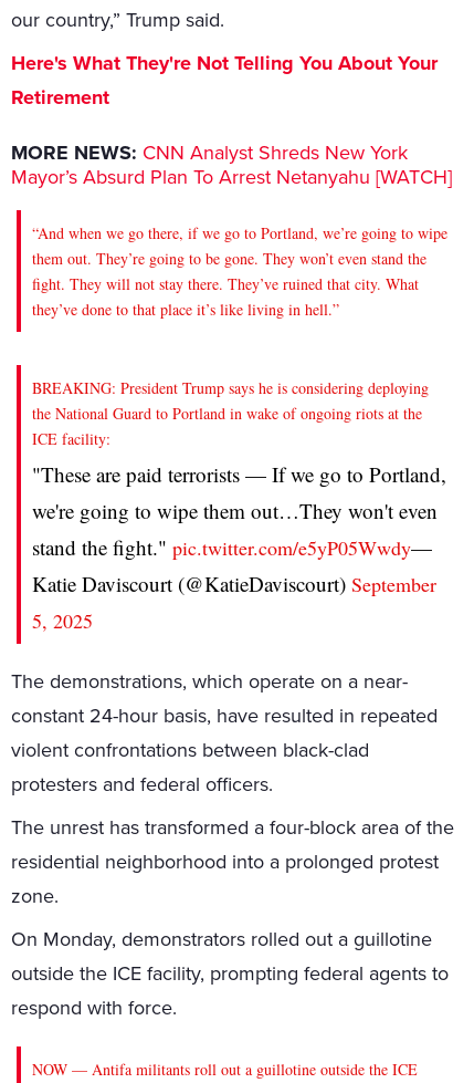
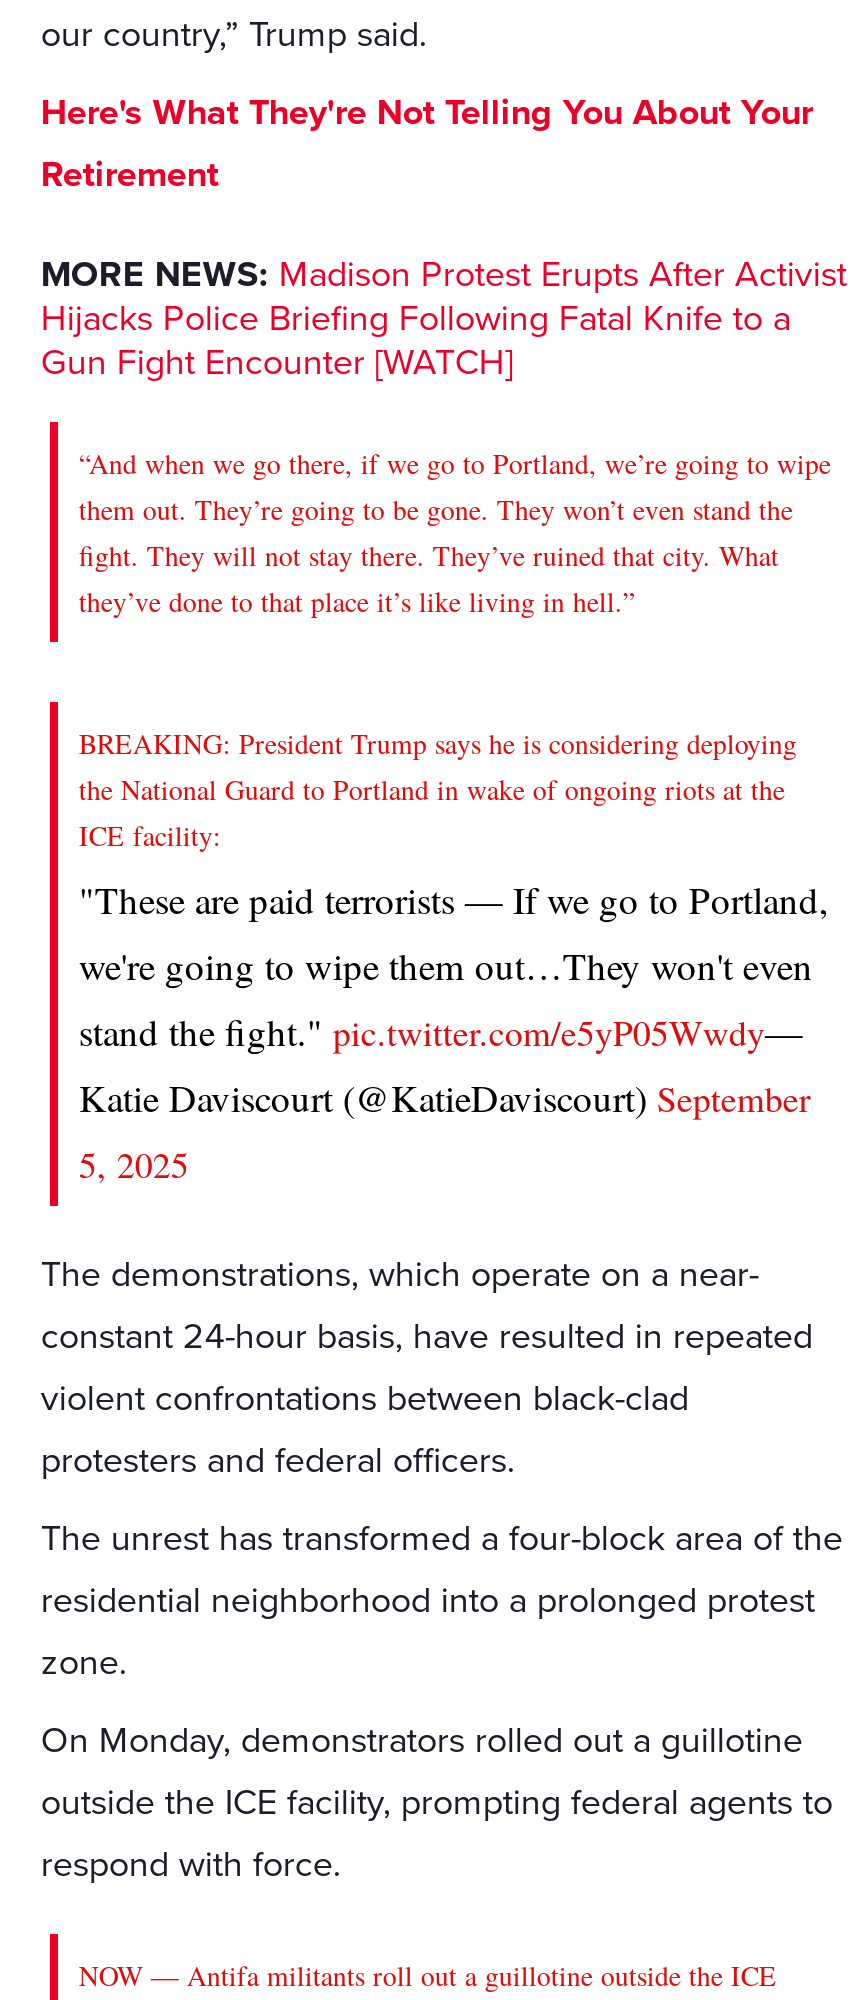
[11,140,452,189] MORE NEWS: CNN Analyst Shreds New York | Mayor’s Absurd Plan To Arrest Netanyahu [WATCH] -> [41,251,847,383] MORE NEWS: Madison Protest Erupts After Activist | Hijacks Police Briefing Following Fatal Knife to a | Gun Fight Encounter [WATCH]

